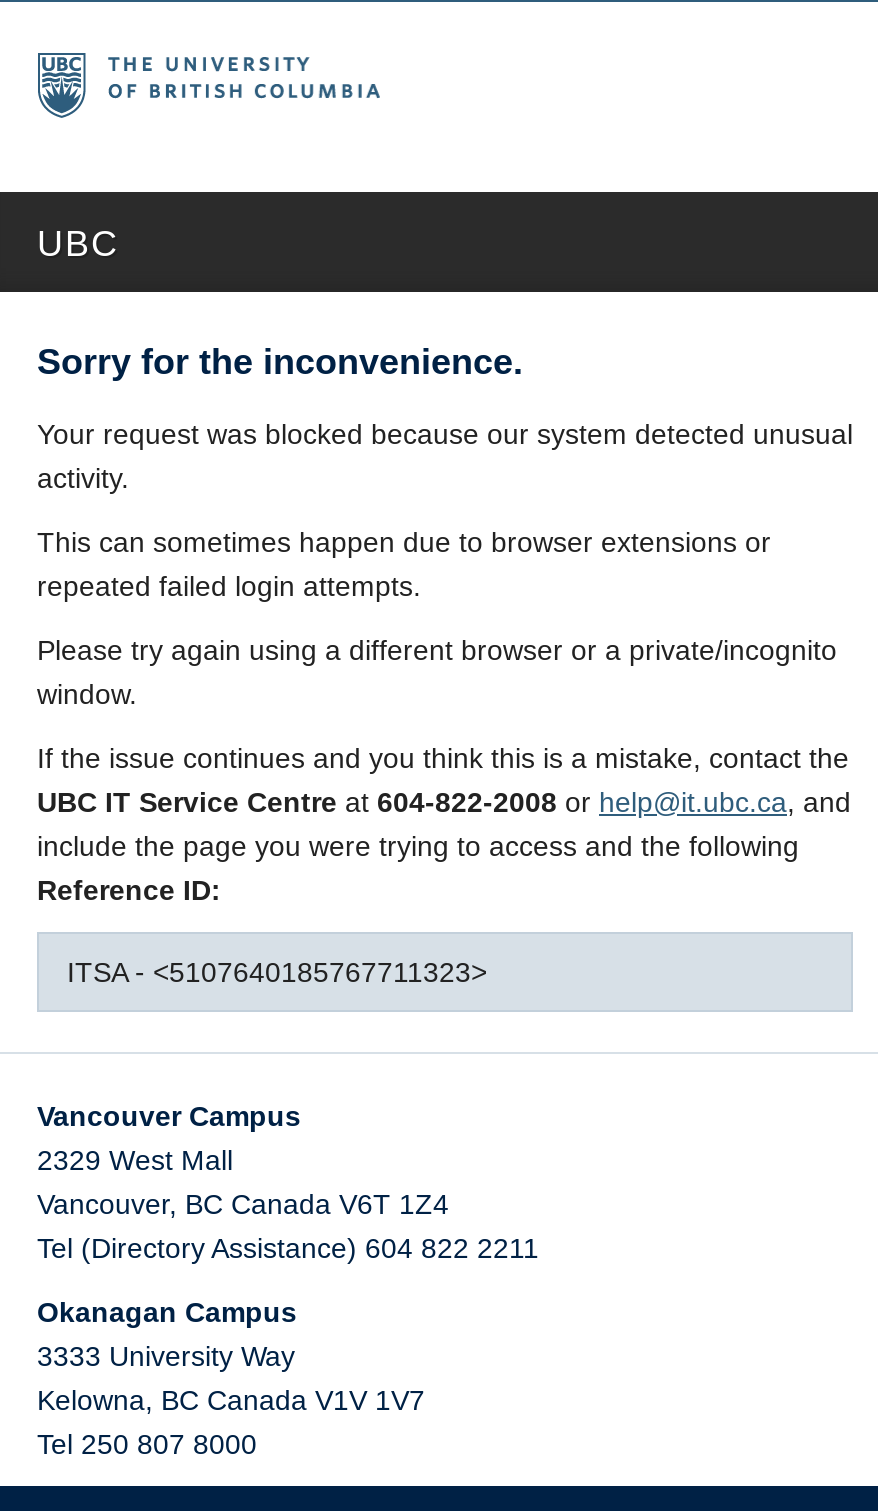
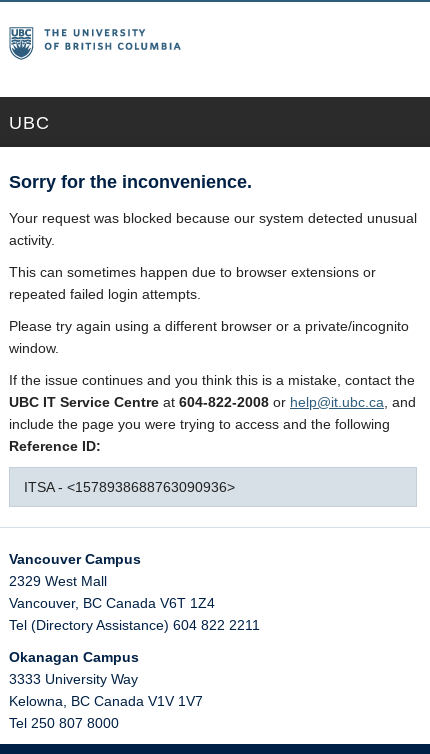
[67,956,487,988] ITSA - <5107640185767711323> -> [24,479,235,495] ITSA - <1578938688763090936>

